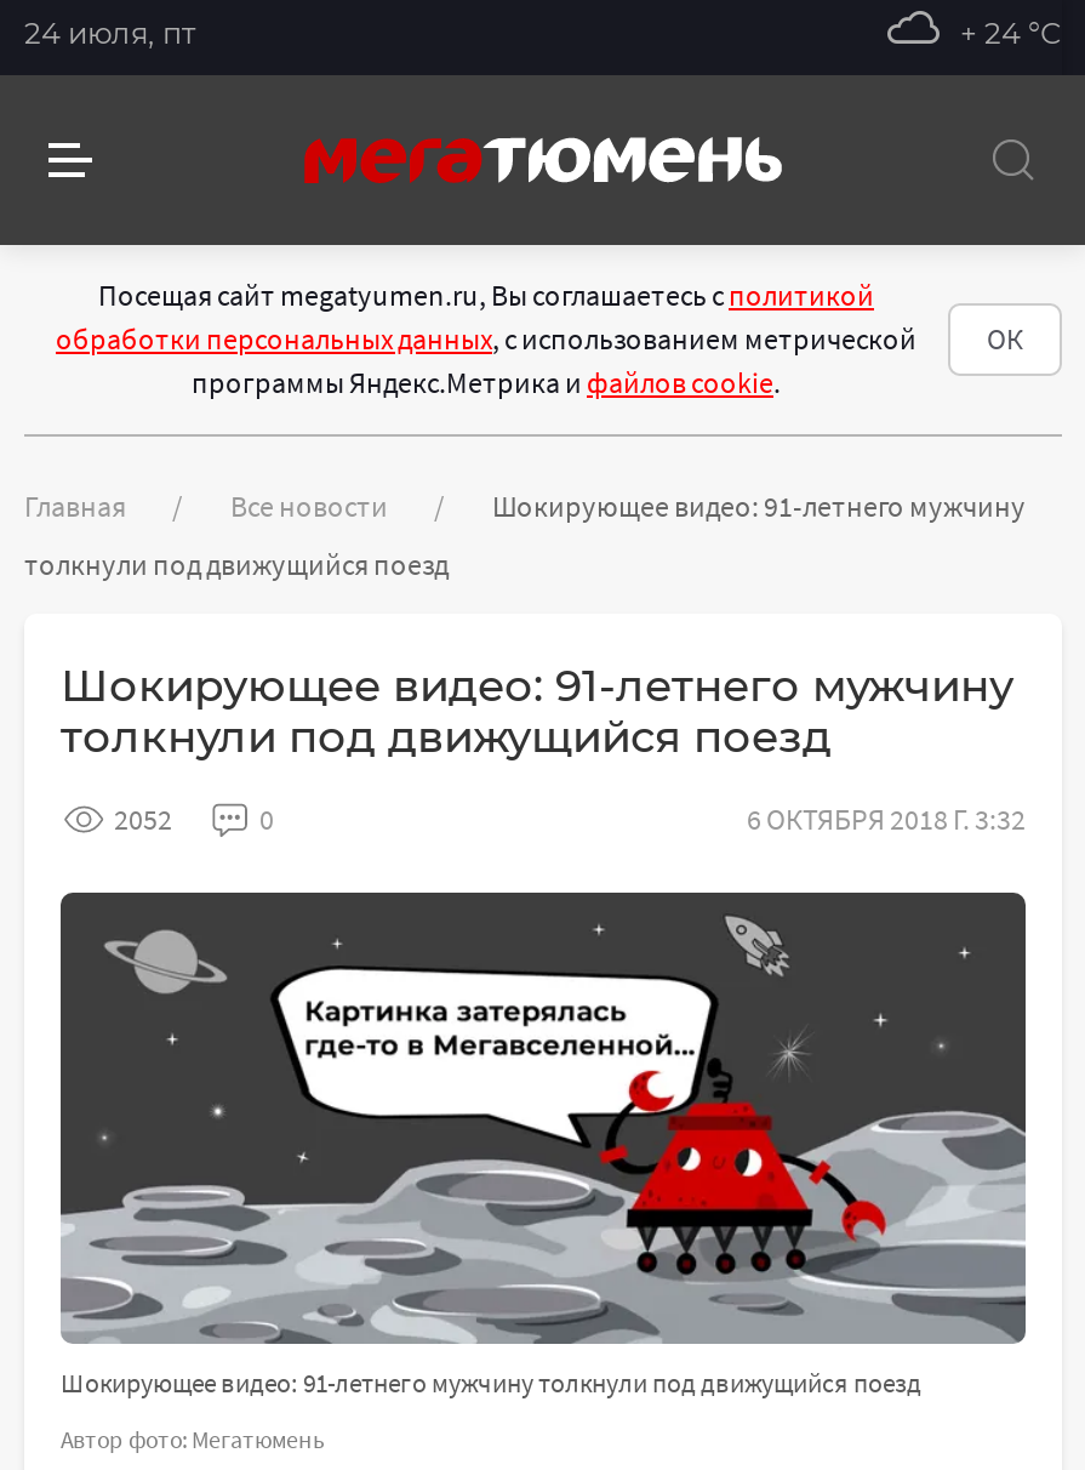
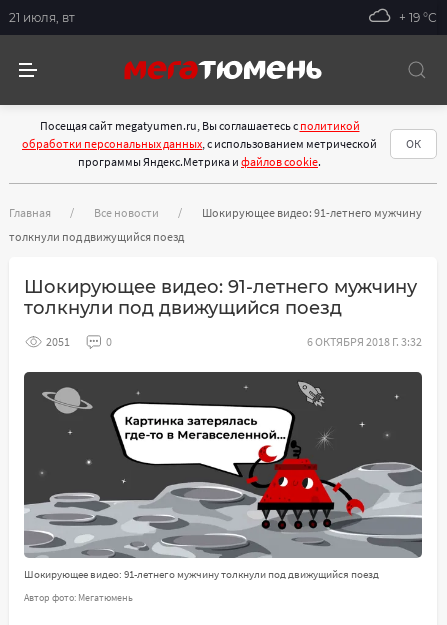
[24,13,196,50] 24 июля, пт -> [9,9,75,24] 21 июля, вт
[960,13,1062,50] + 24 °С -> [399,9,437,24] + 19 °С
[114,800,172,837] 2052 -> [46,334,70,349] 2051

